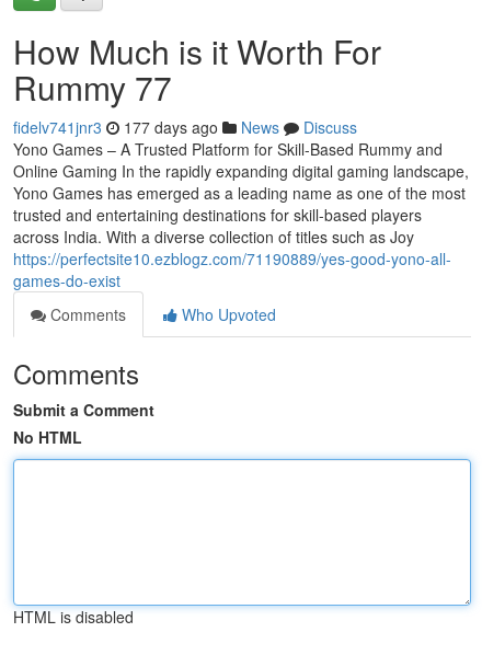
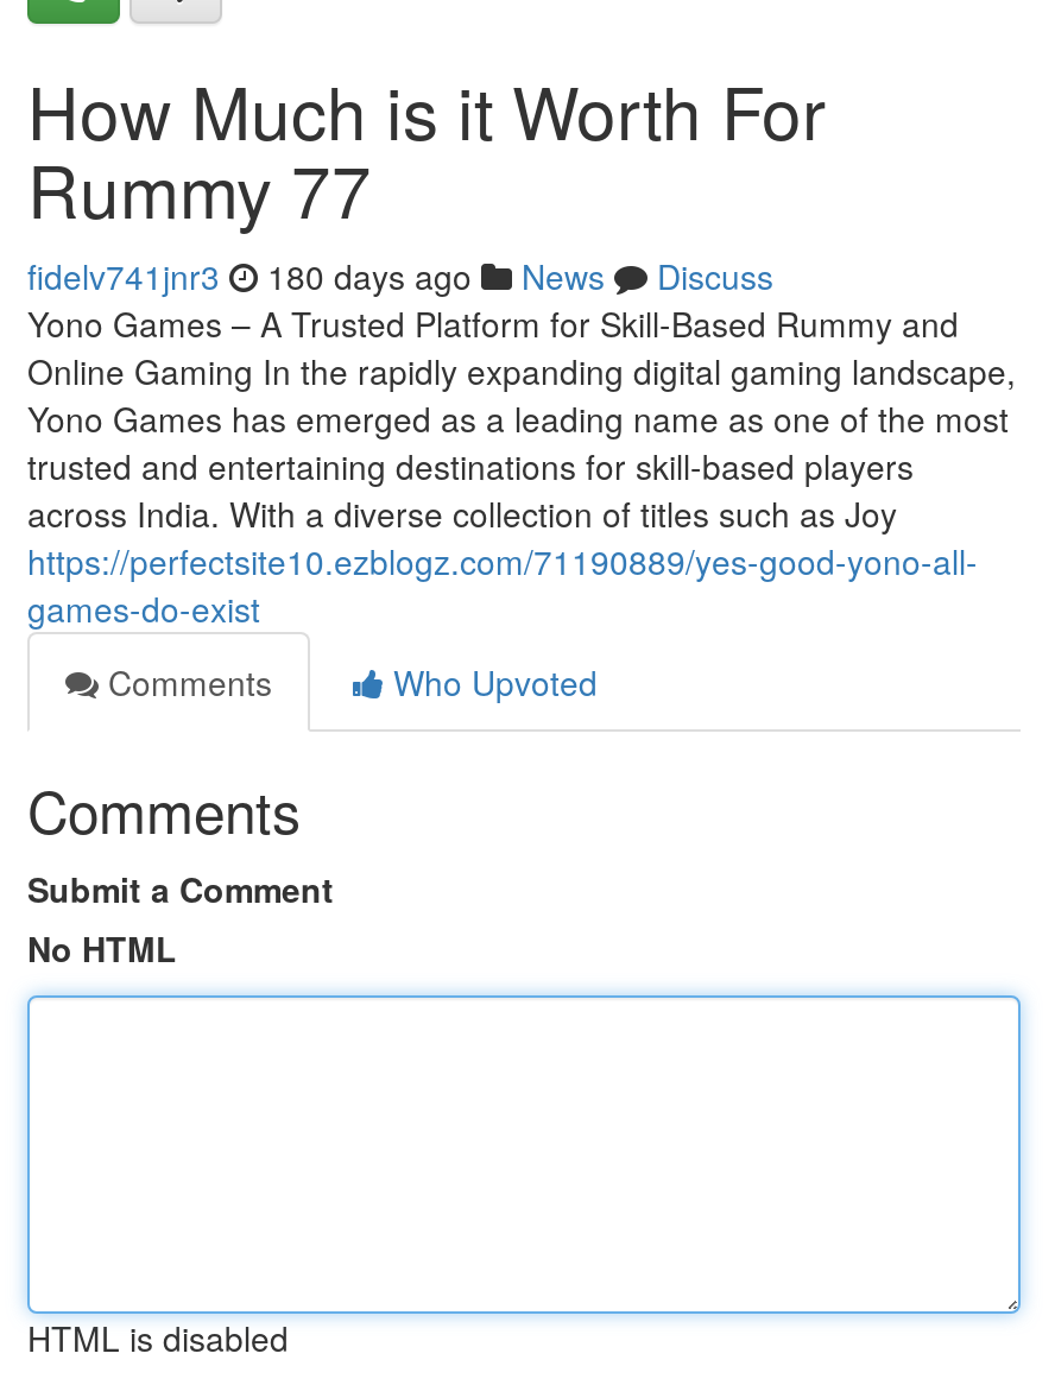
[13,116,357,138] fidelv741jnr3 177 days ago News Discuss -> [27,252,773,299] fidelv741jnr3 180 days ago News Discuss

